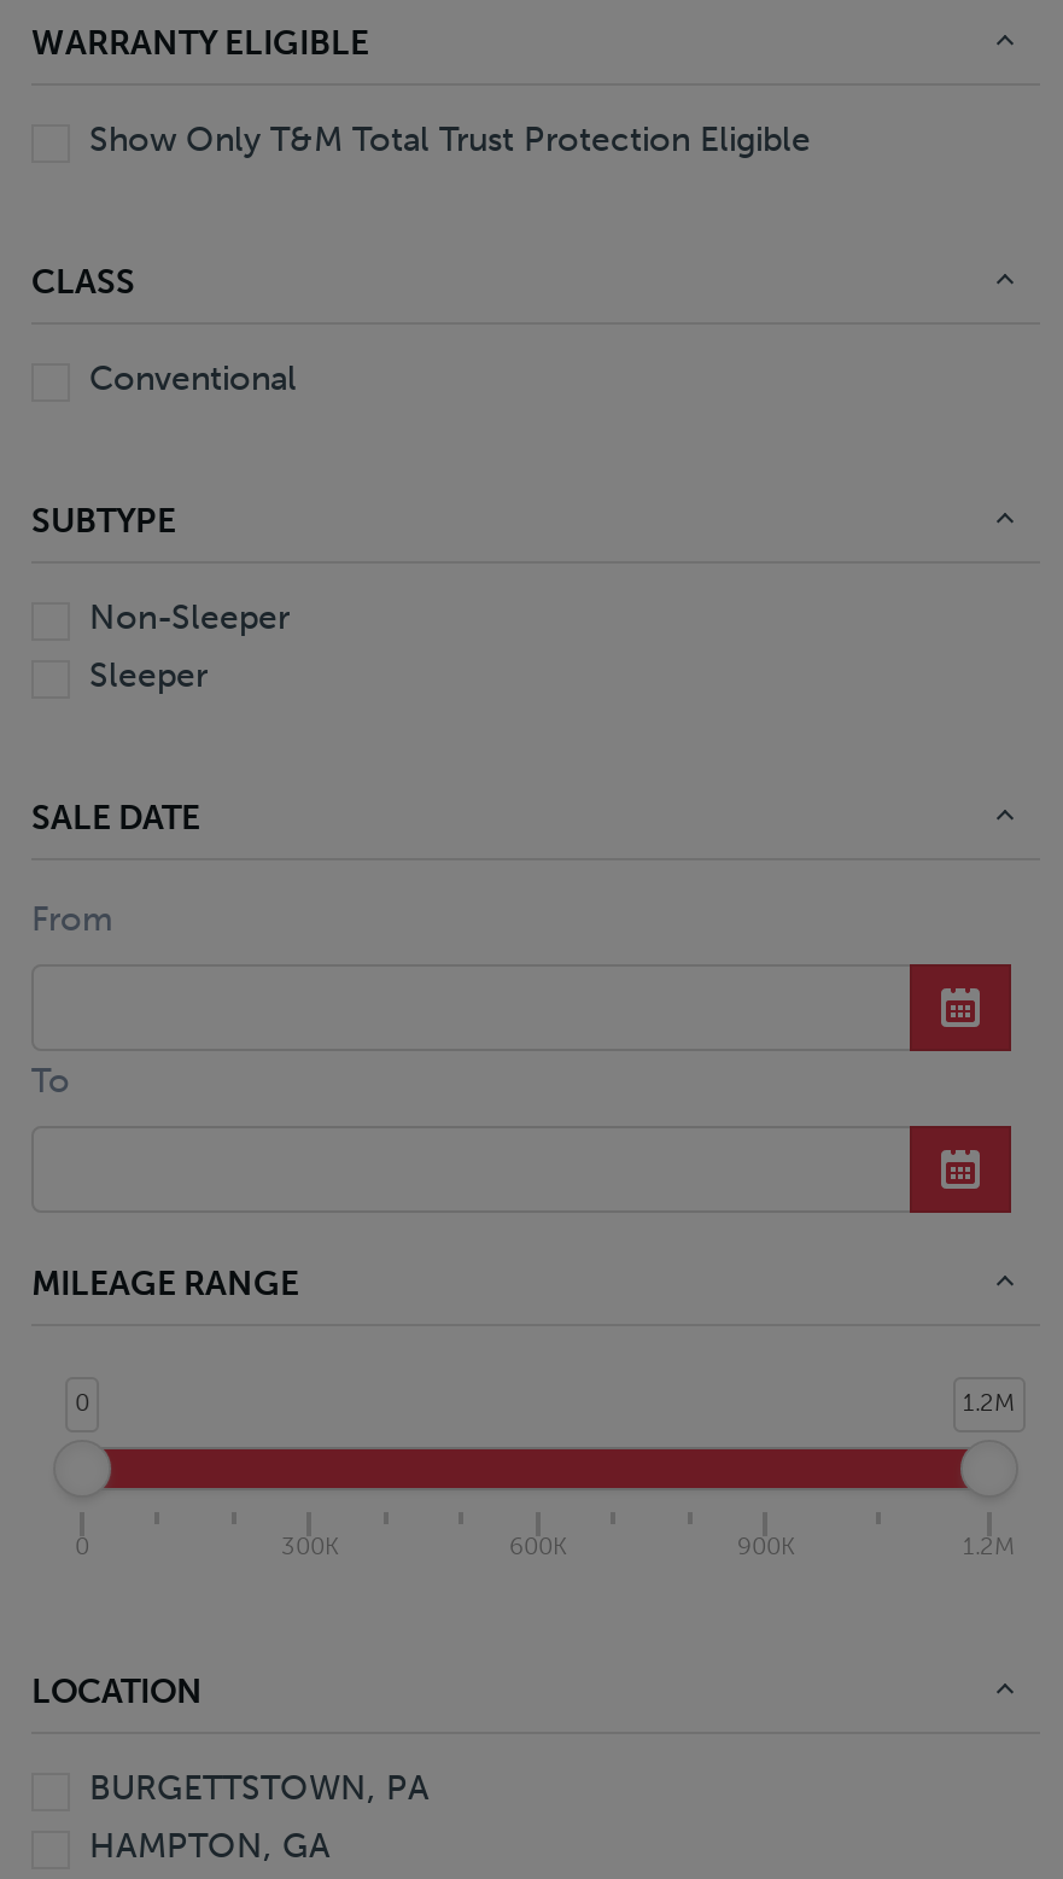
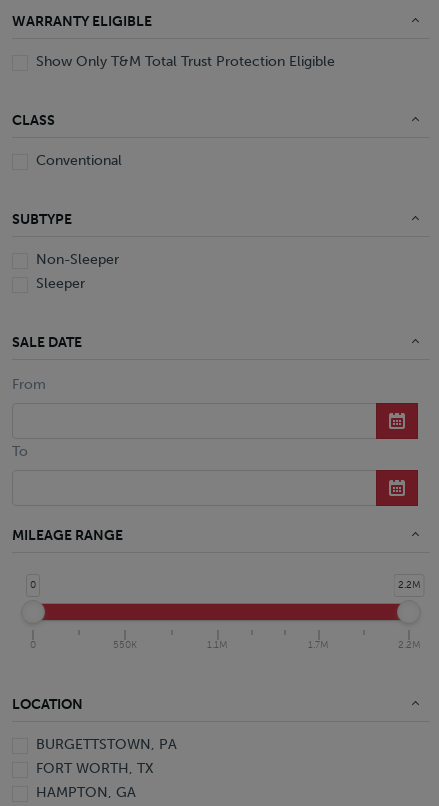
[963,1388,1016,1417] 1.2M -> [397,579,420,591] 2.2M
[281,1533,1016,1562] 300K | 600K | 900K | 1.2M -> [113,638,420,650] 550K | 1.1M | 1.7M | 2.2M
none -> [36,760,154,777] FORT WORTH, TX

